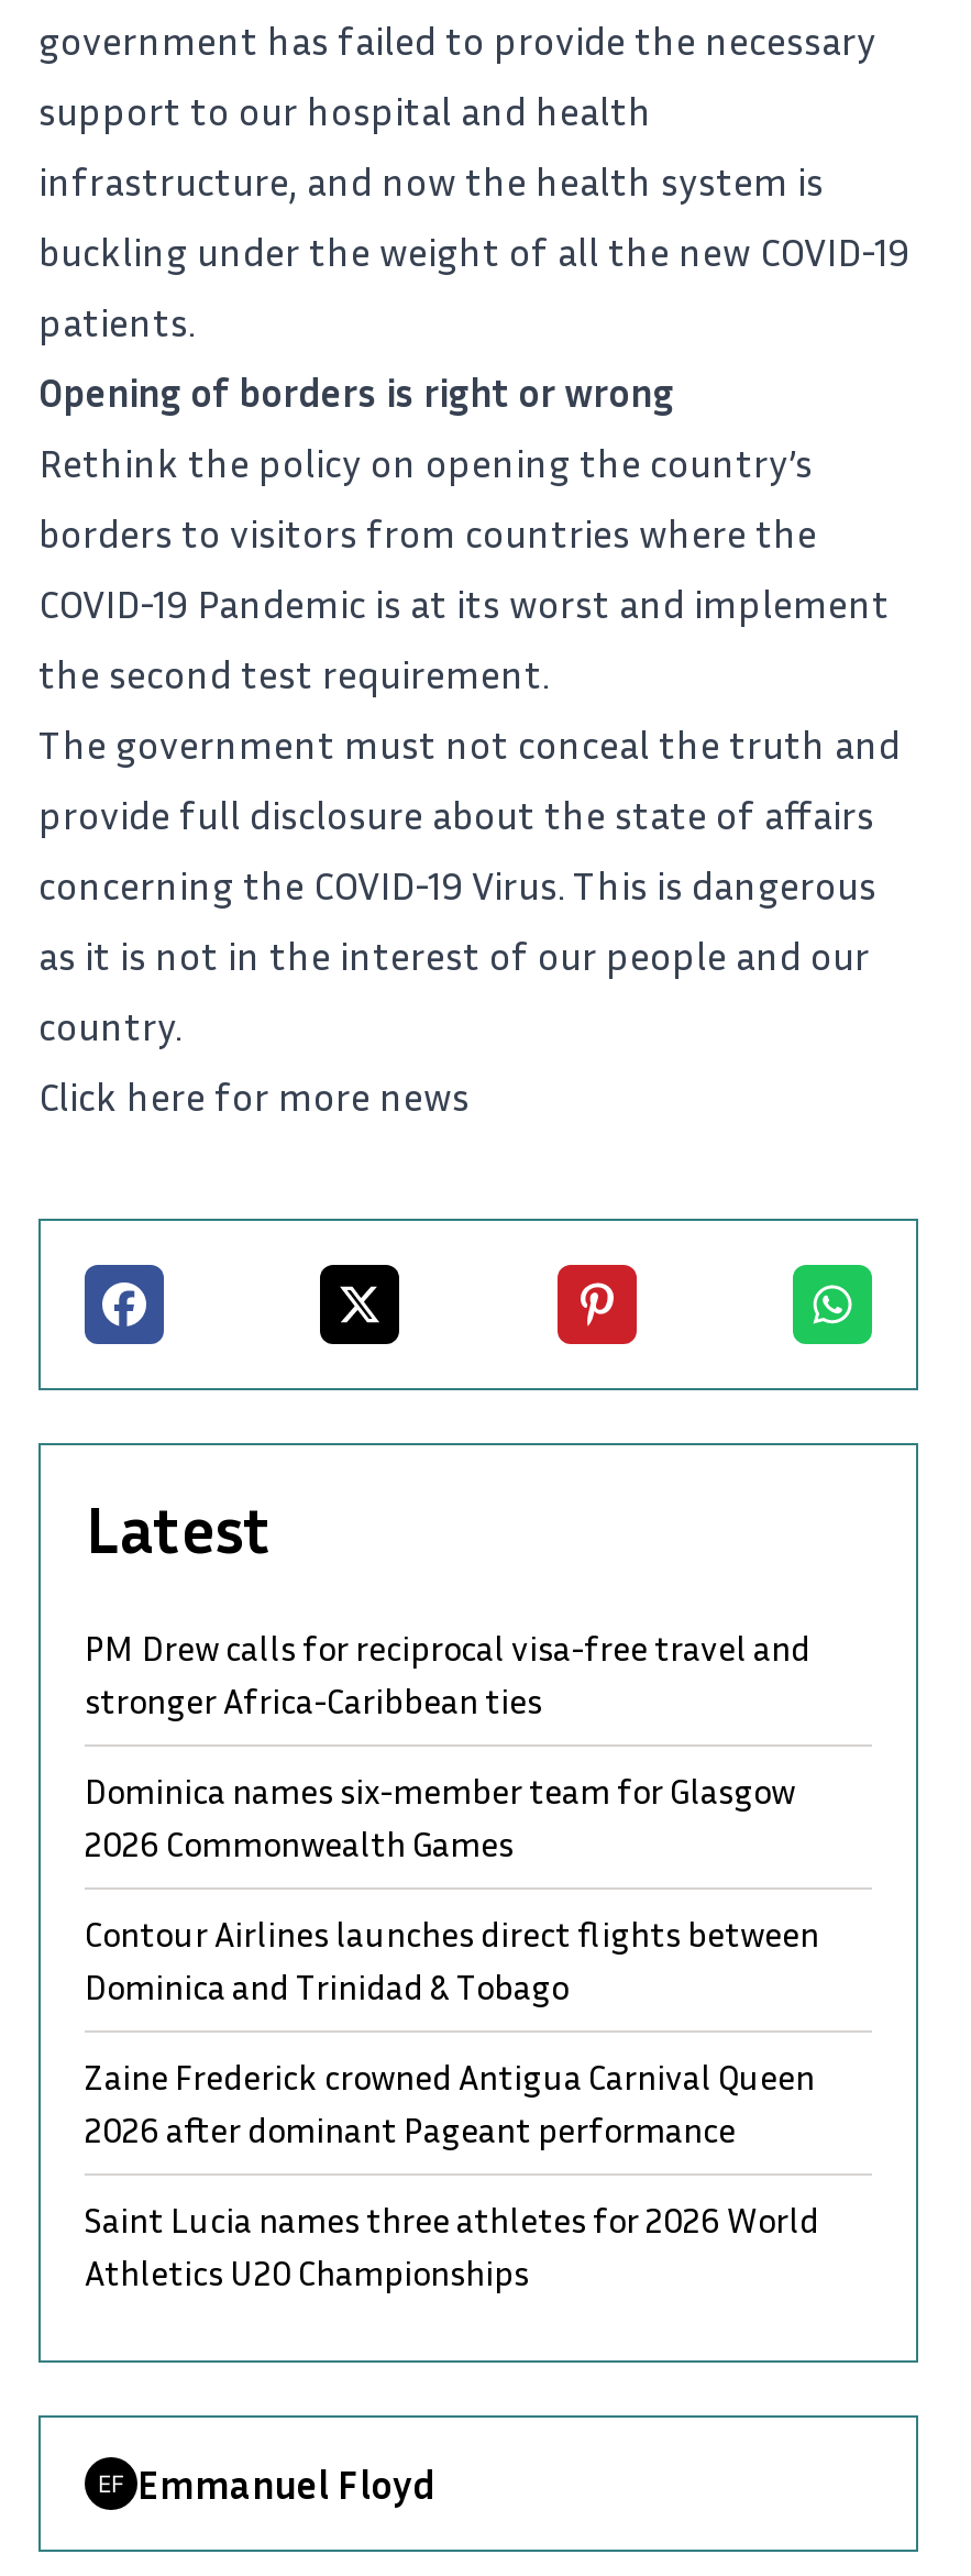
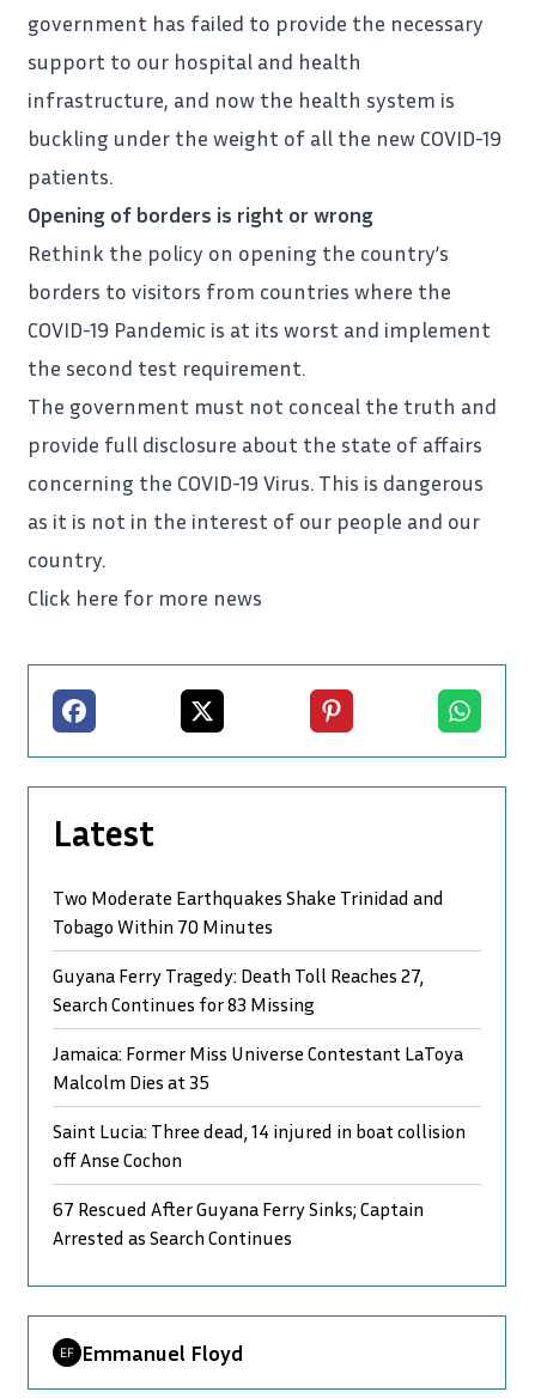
[85,1626,810,1723] PM Drew calls for reciprocal visa-free travel and | stronger Africa-Caribbean ties -> [53,885,444,938] Two Moderate Earthquakes Shake Trinidad and | Tobago Within 70 Minutes
[85,1769,795,1866] Dominica names six-member team for Glasgow | 2026 Commonwealth Games -> [53,963,424,1016] Guyana Ferry Tragedy: Death Toll Reaches 27, | Search Continues for 83 Missing
[85,1912,819,2009] Contour Airlines launches direct flights between | Dominica and Trinidad & Tobago -> [53,1041,463,1094] Jamaica: Former Miss Universe Contestant LaToya | Malcolm Dies at 35
[85,2055,815,2152] Zaine Frederick crowned Antigua Carnival Queen | 2026 after dominant Pageant performance -> [53,1119,466,1171] Saint Lucia: Three dead, 14 injured in boat collision | off Anse Cochon
[85,2198,819,2295] Saint Lucia names three athletes for 2026 World | Athletics U20 Championships -> [53,1196,424,1249] 67 Rescued After Guyana Ferry Sinks; Captain | Arrested as Search Continues

